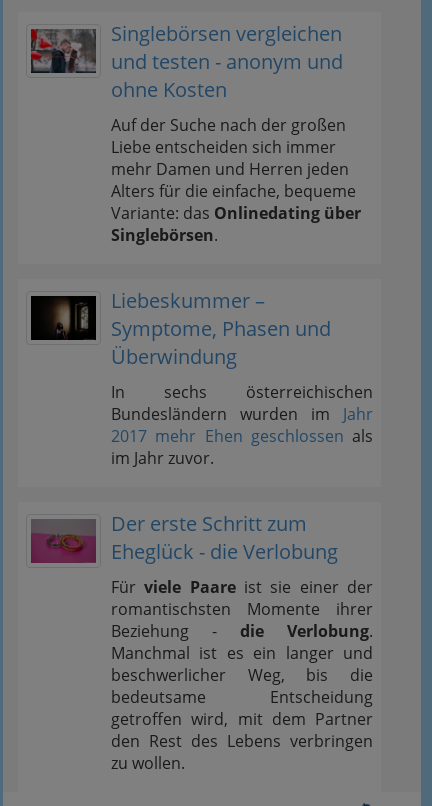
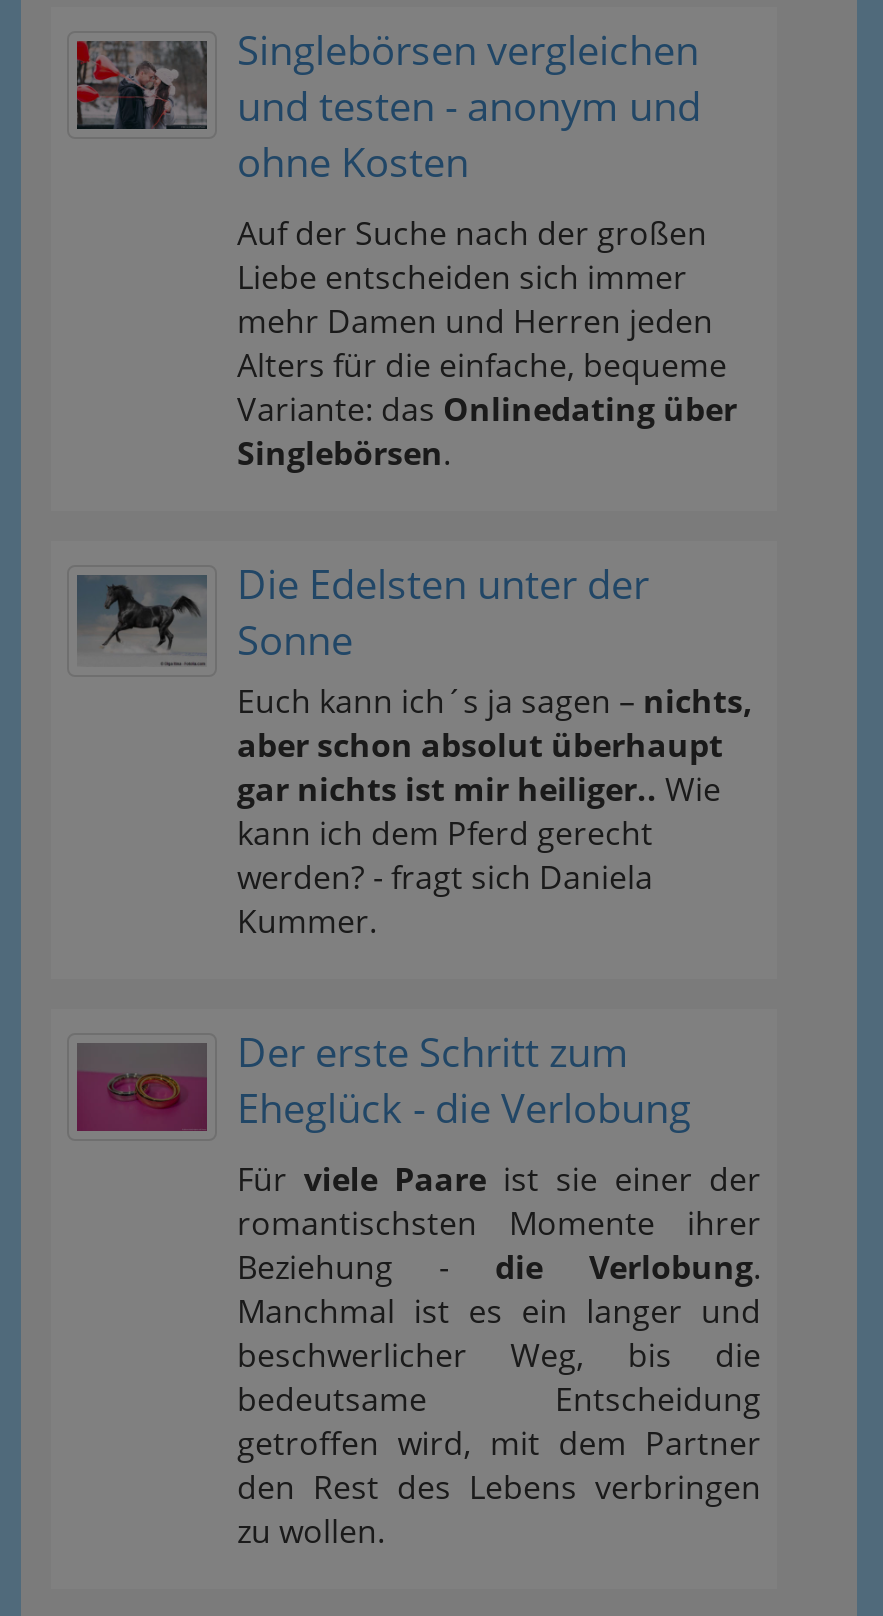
[30,287,373,469] [image] | Liebeskummer – | Symptome, Phasen und | Überwindung | In sechs österreichischen | Bundesländern wurden im Jahr | 2017 mehr Ehen geschlossen als | im Jahr zuvor. -> [75,558,753,944] [image] | Die Edelsten unter der | Sonne | Euch kann ich´s ja sagen – nichts, | aber schon absolut überhaupt | gar nichts ist mir heiliger.. Wie | kann ich dem Pferd gerecht | werden? - fragt sich Daniela | Kummer.

